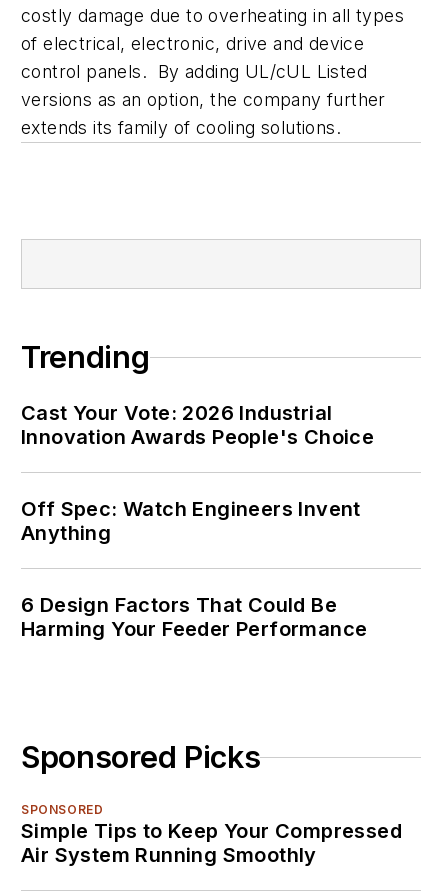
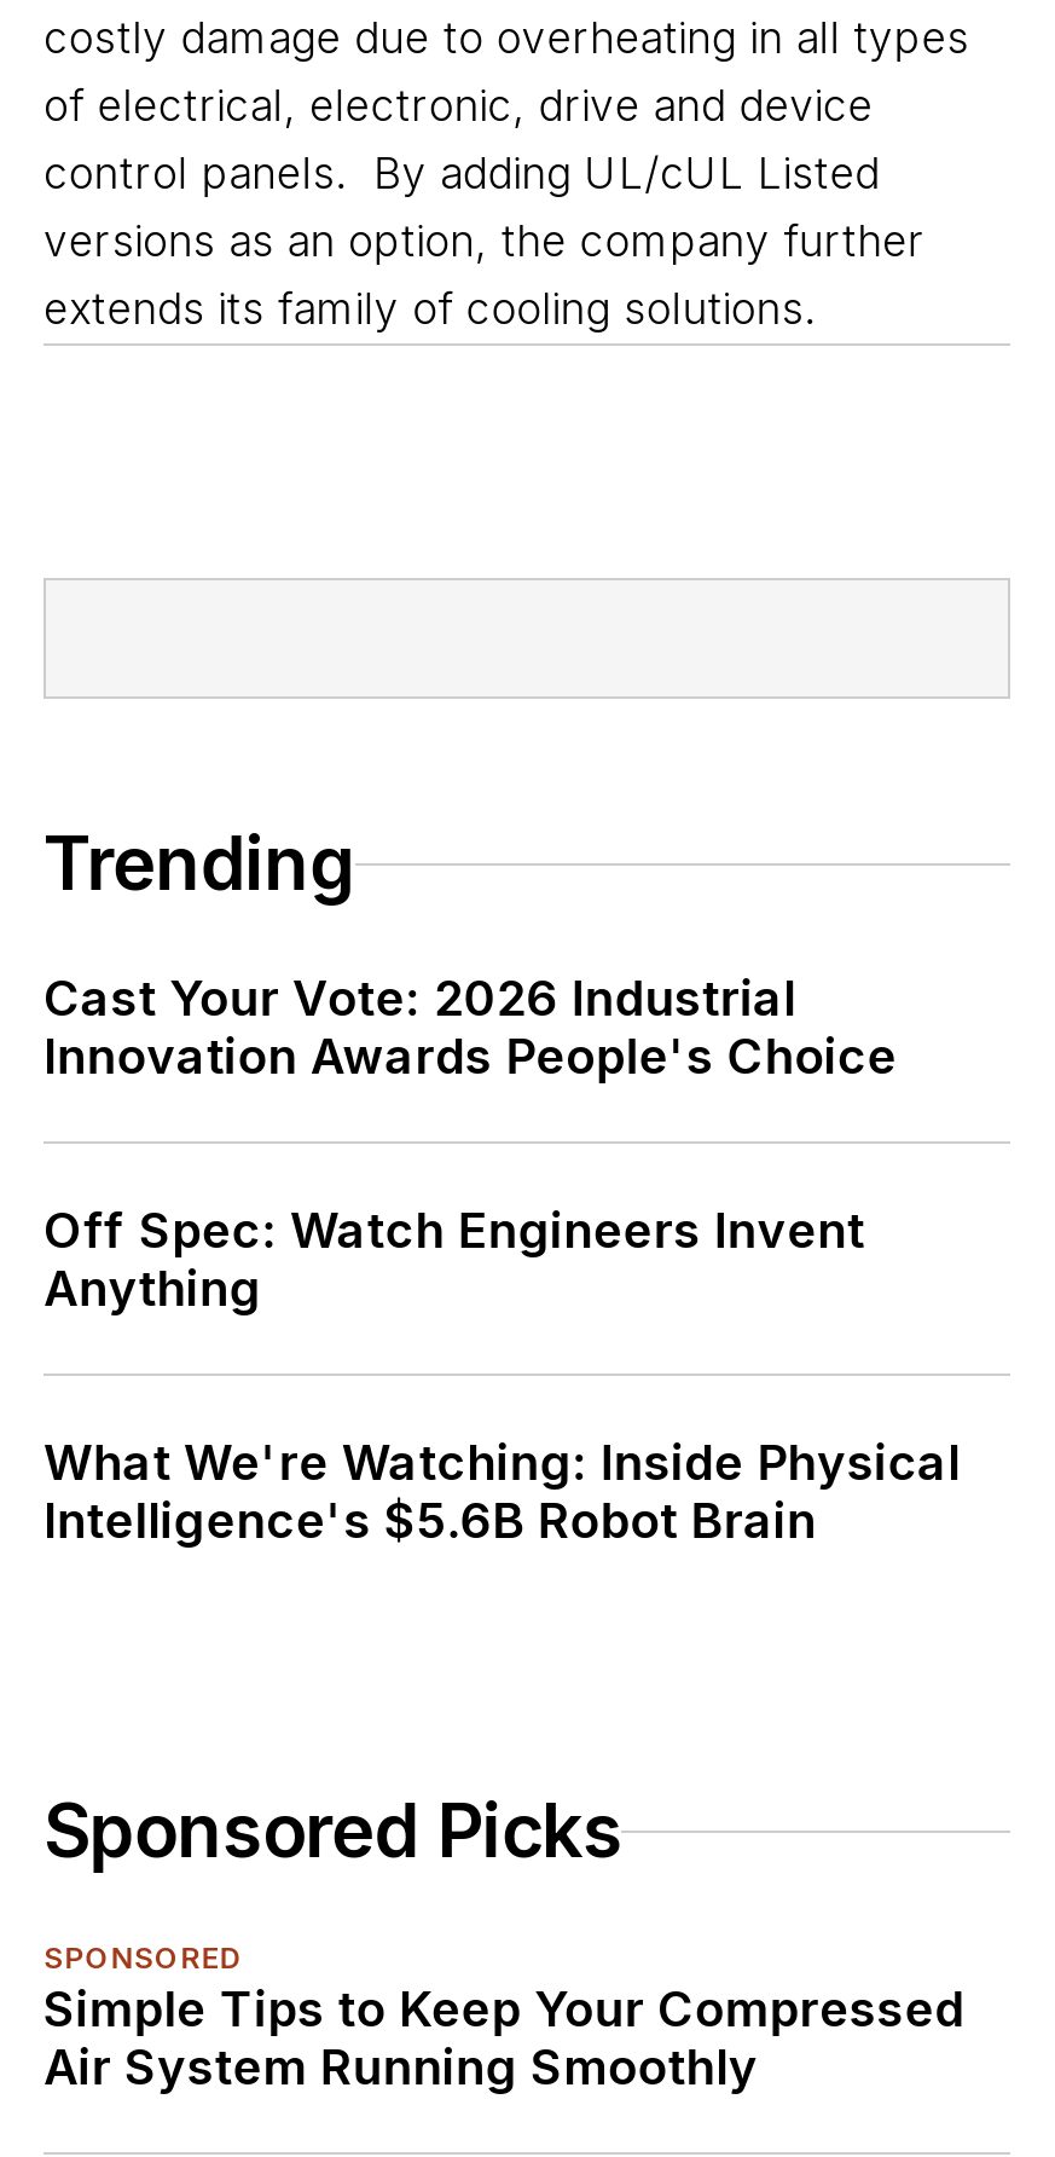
[21,593,367,641] 6 Design Factors That Could Be | Harming Your Feeder Performance -> [44,1434,960,1550] What We're Watching: Inside Physical | Intelligence's $5.6B Robot Brain

